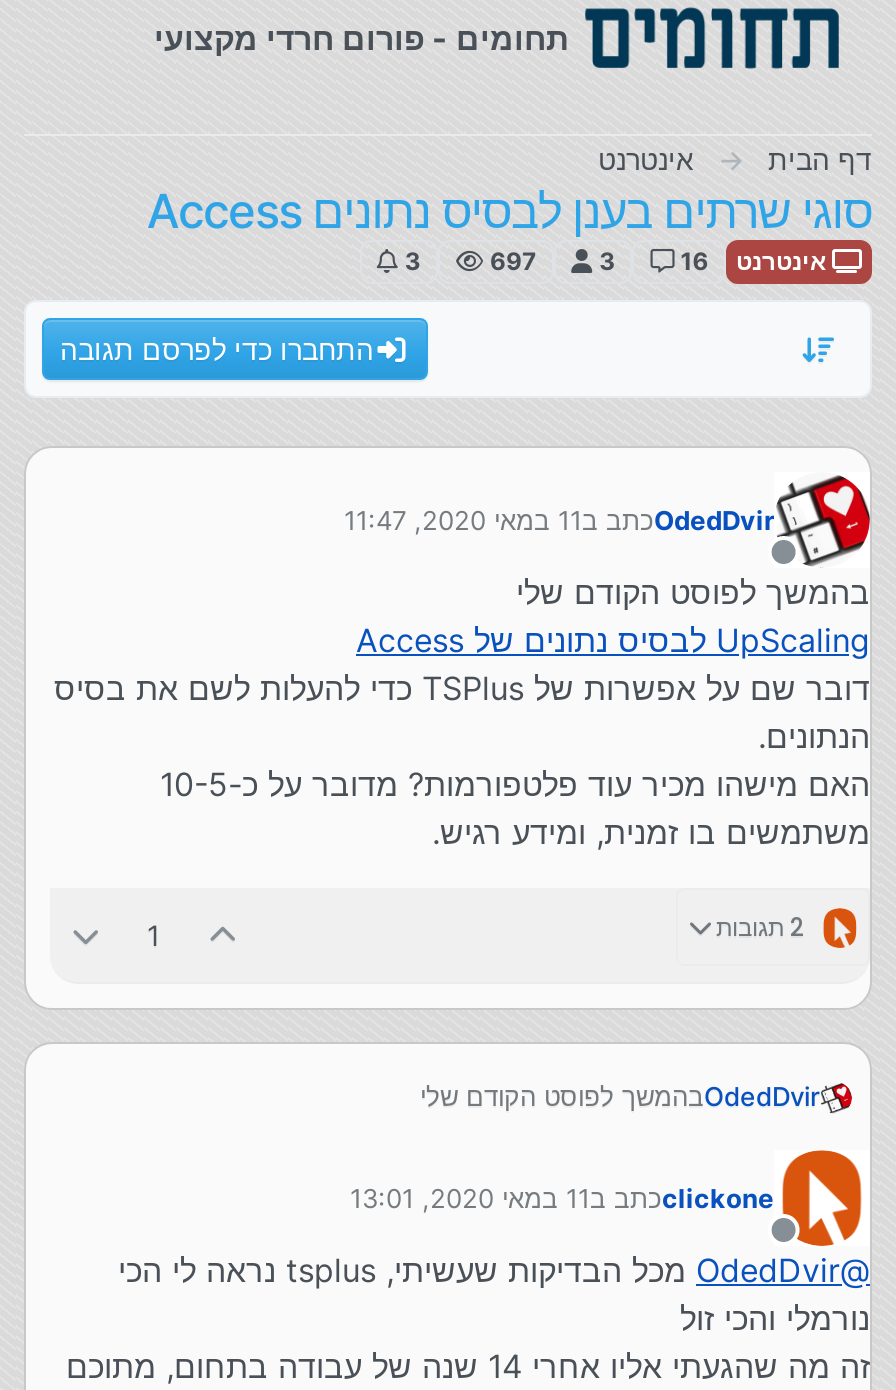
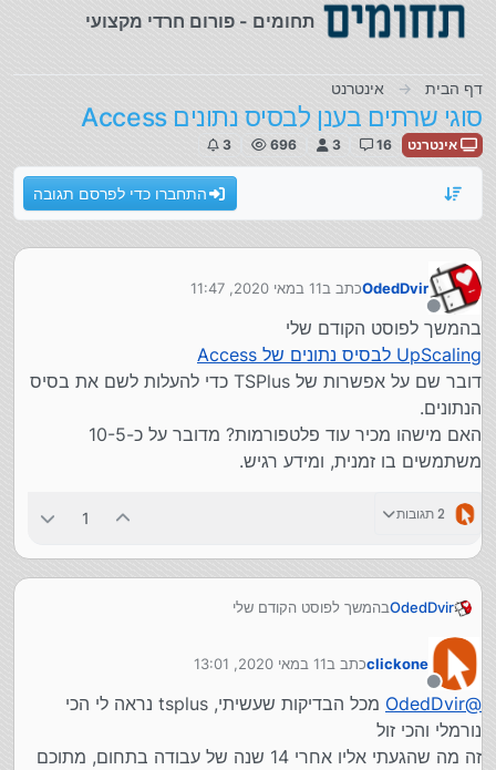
[490,246,536,276] 697 -> [270,136,297,153] 696

